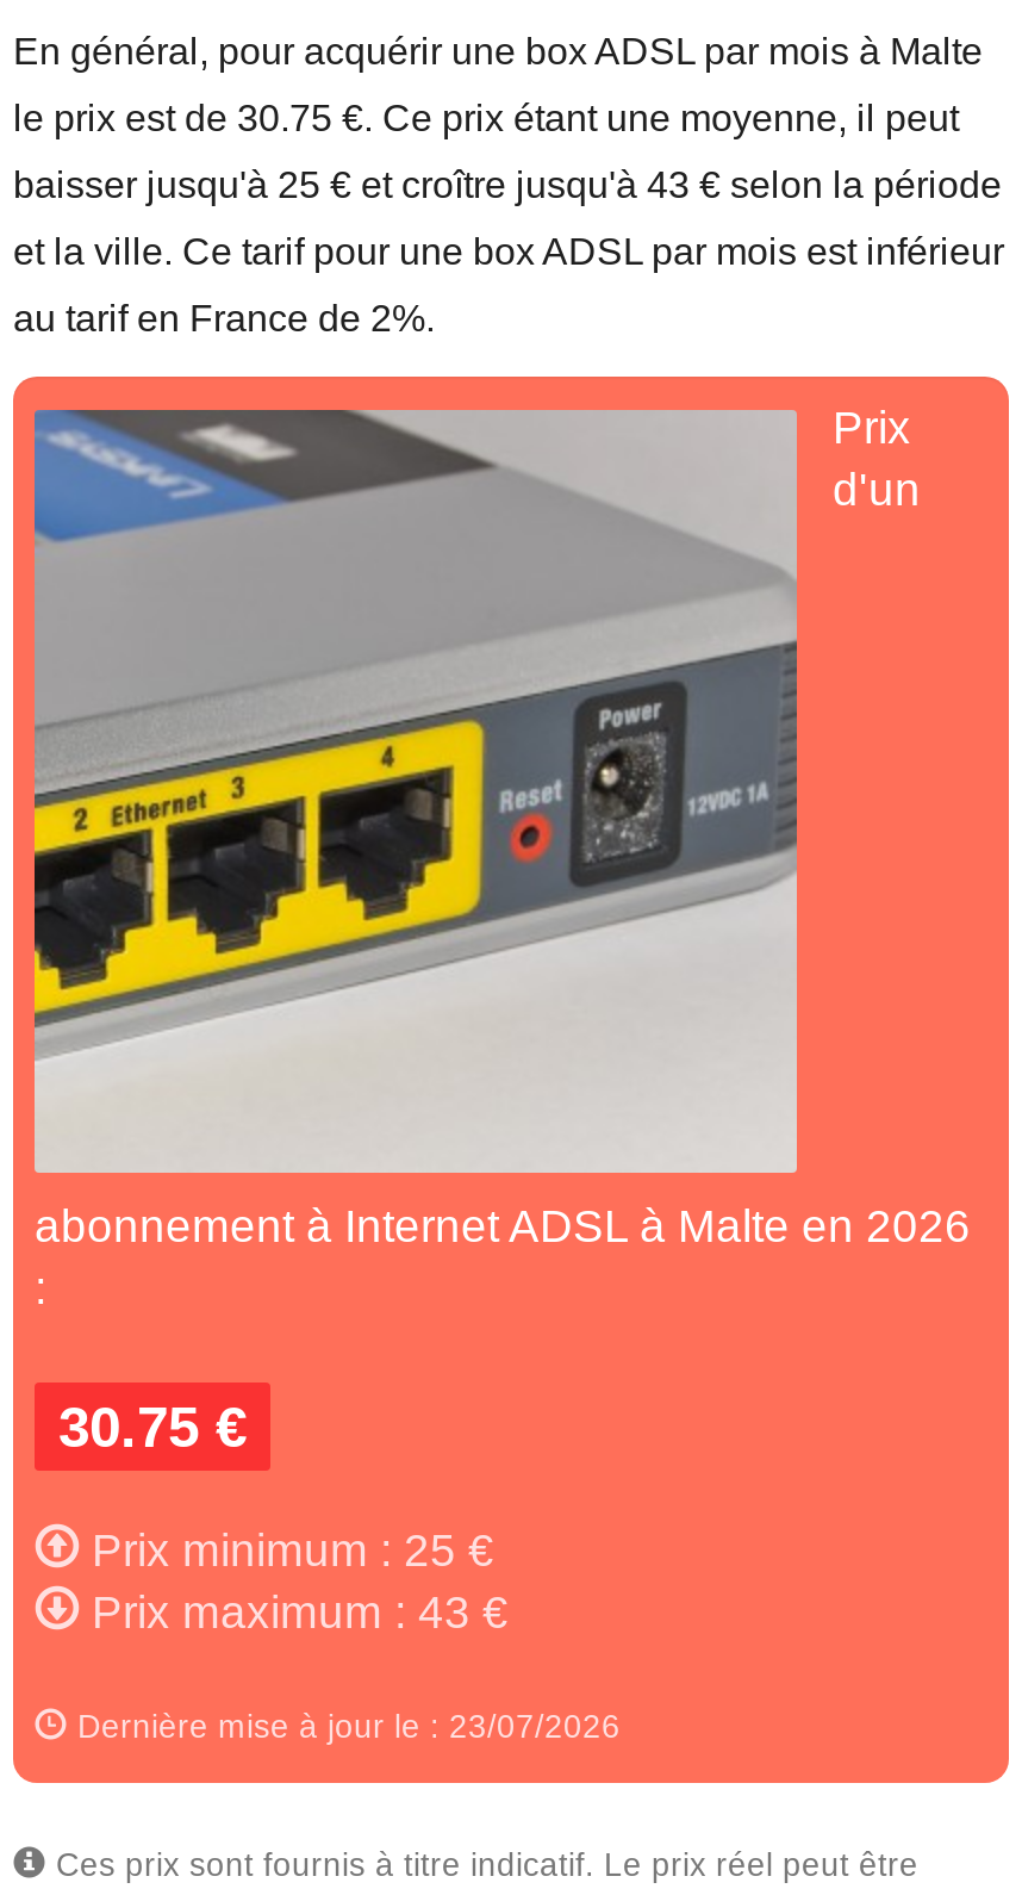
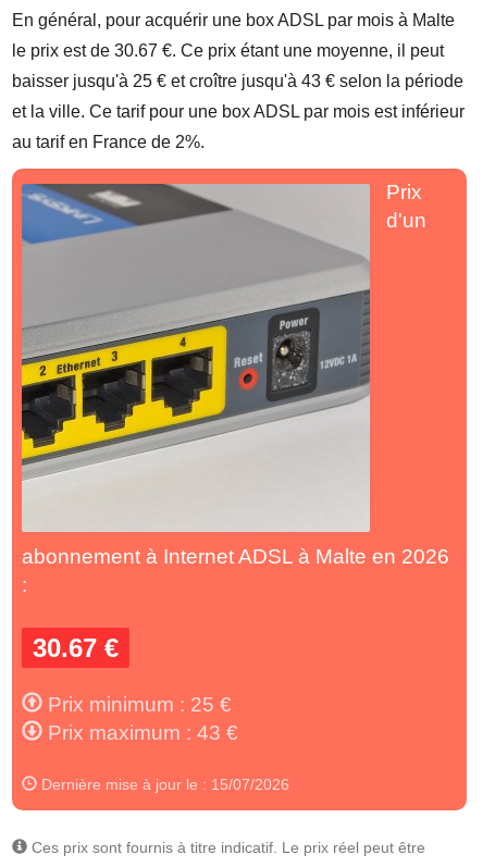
[13,98,959,138] le prix est de 30.75 €. Ce prix étant une moyenne, il peut -> [12,41,444,60] le prix est de 30.67 €. Ce prix étant une moyenne, il peut
[58,1394,247,1459] 30.75 € -> [33,633,119,662] 30.67 €
[68,1709,621,1745] Dernière mise à jour le : 23/07/2026 -> [37,777,289,793] Dernière mise à jour le : 15/07/2026

